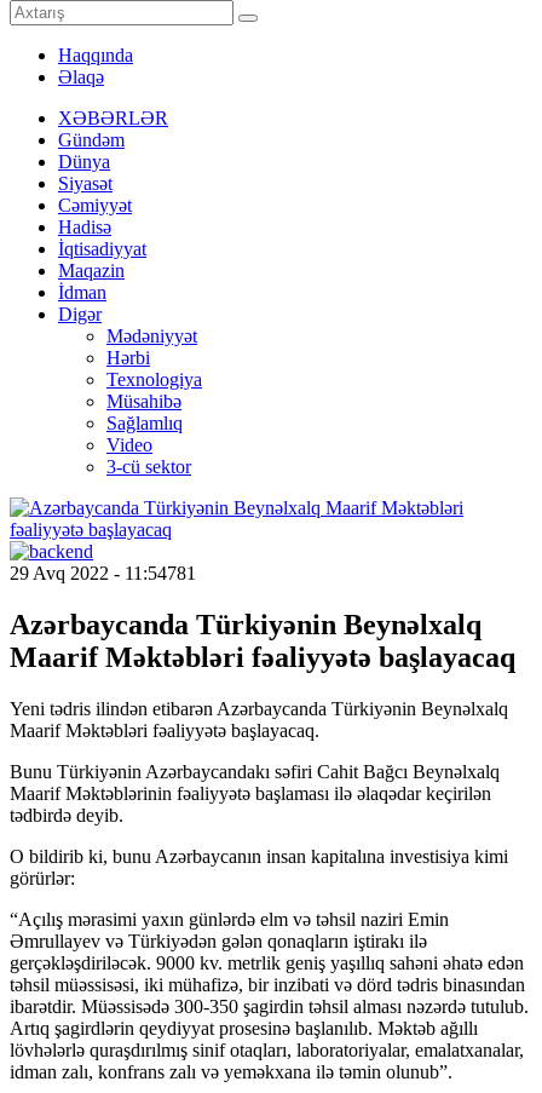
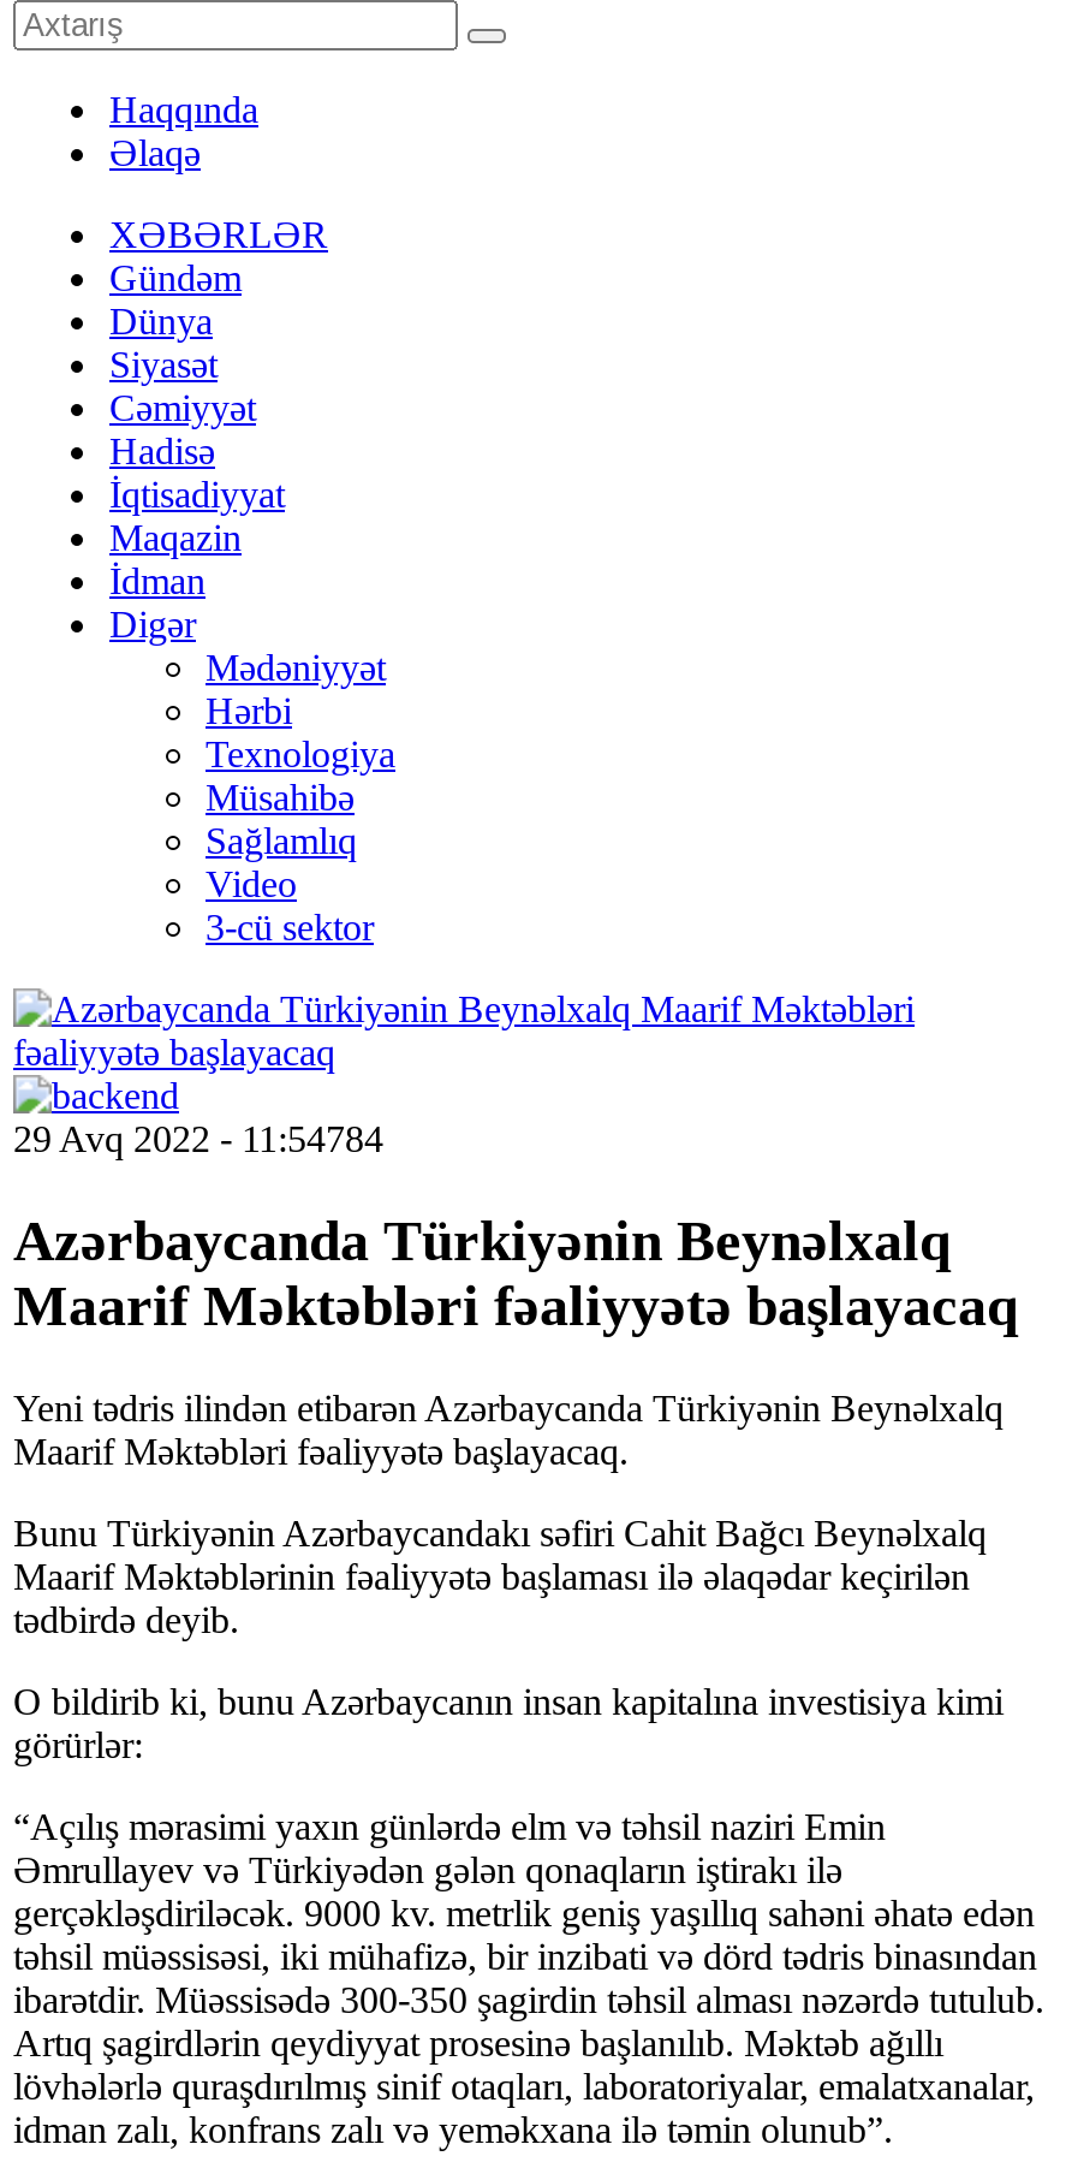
[10,563,196,583] 29 Avq 2022 - 11:54781 -> [13,1118,383,1159] 29 Avq 2022 - 11:54784

